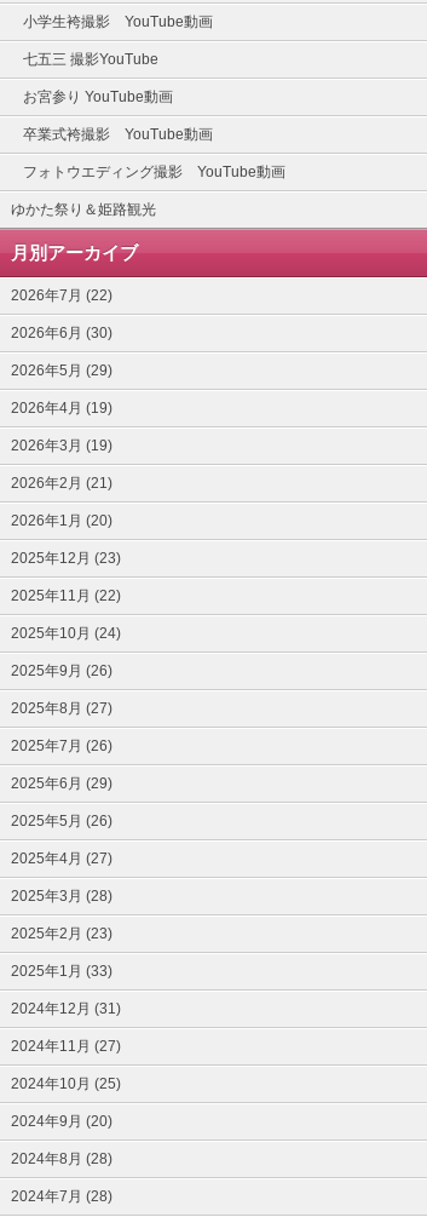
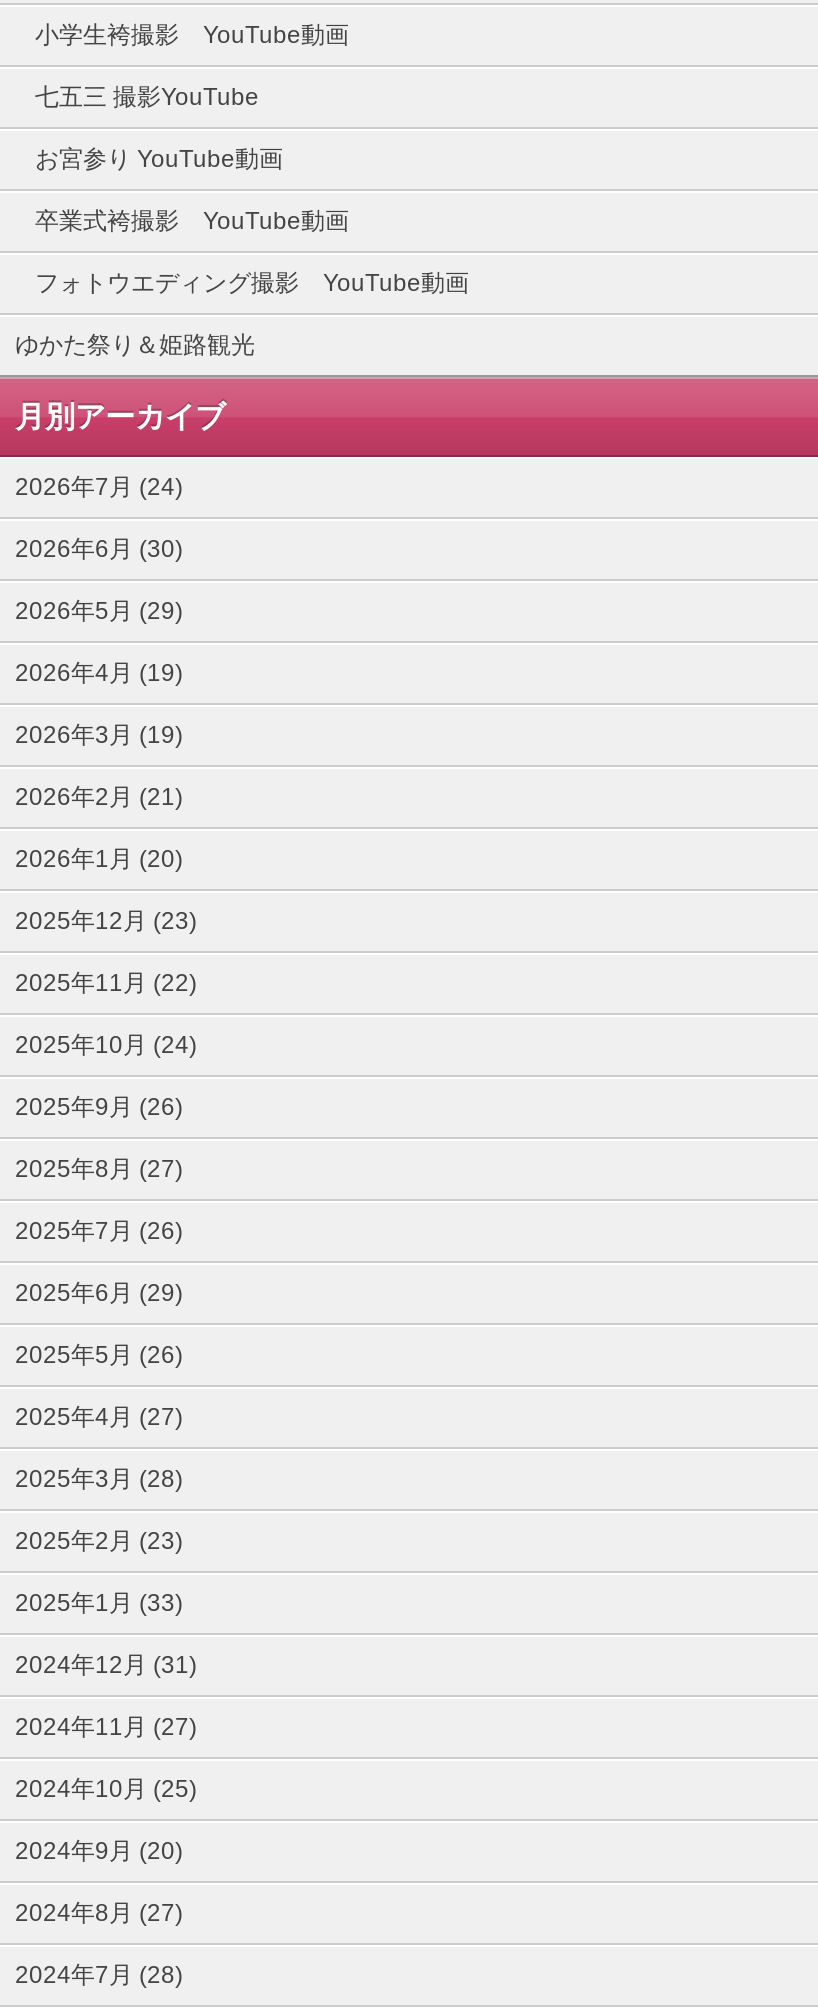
[11,287,112,304] 2026年7月 (22) -> [15,473,183,501] 2026年7月 (24)
[11,1150,112,1167] 2024年8月 (28) -> [15,1899,183,1927] 2024年8月 (27)

